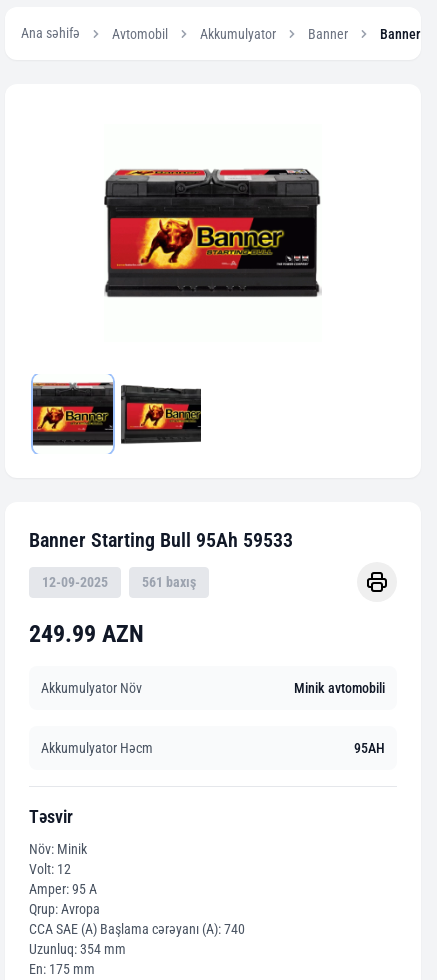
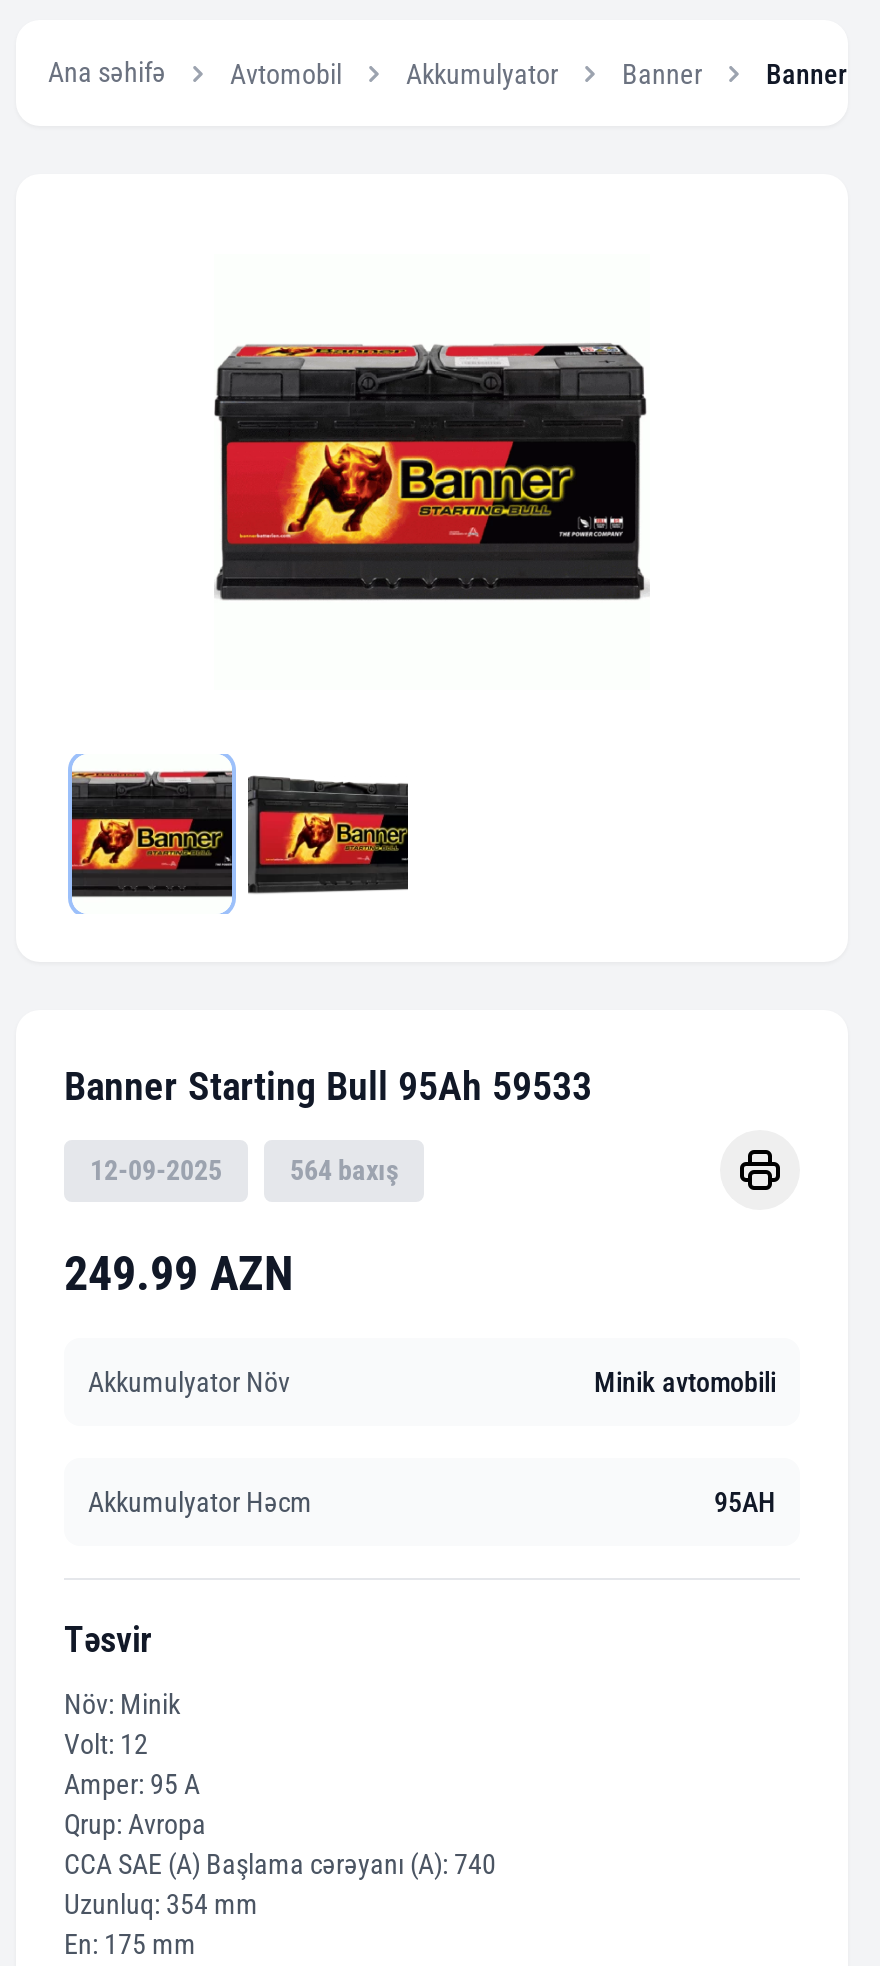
[142,573,196,589] 561 baxış -> [290,1153,398,1185] 564 baxış

